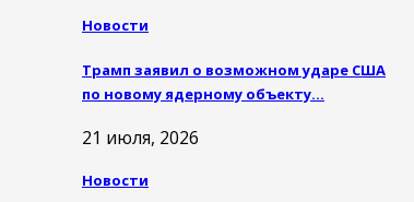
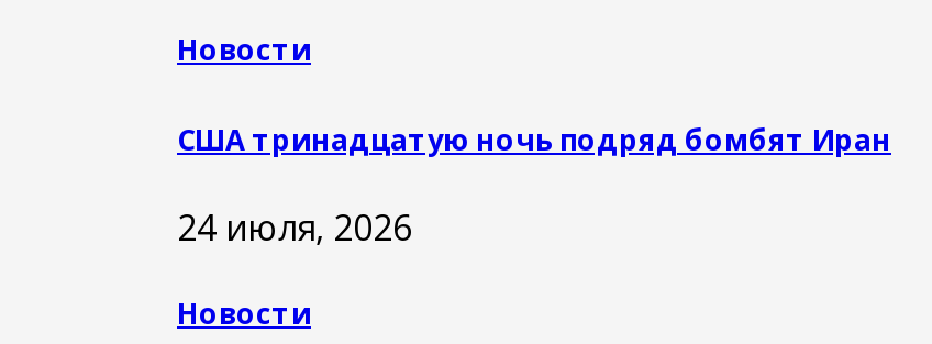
[82,60,386,104] Трамп заявил о возможном ударе США | по новому ядерному объекту… -> [177,120,891,160] США тринадцатую ночь подряд бомбят Иран
[82,125,199,149] 21 июля, 2026 -> [177,203,412,251] 24 июля, 2026

